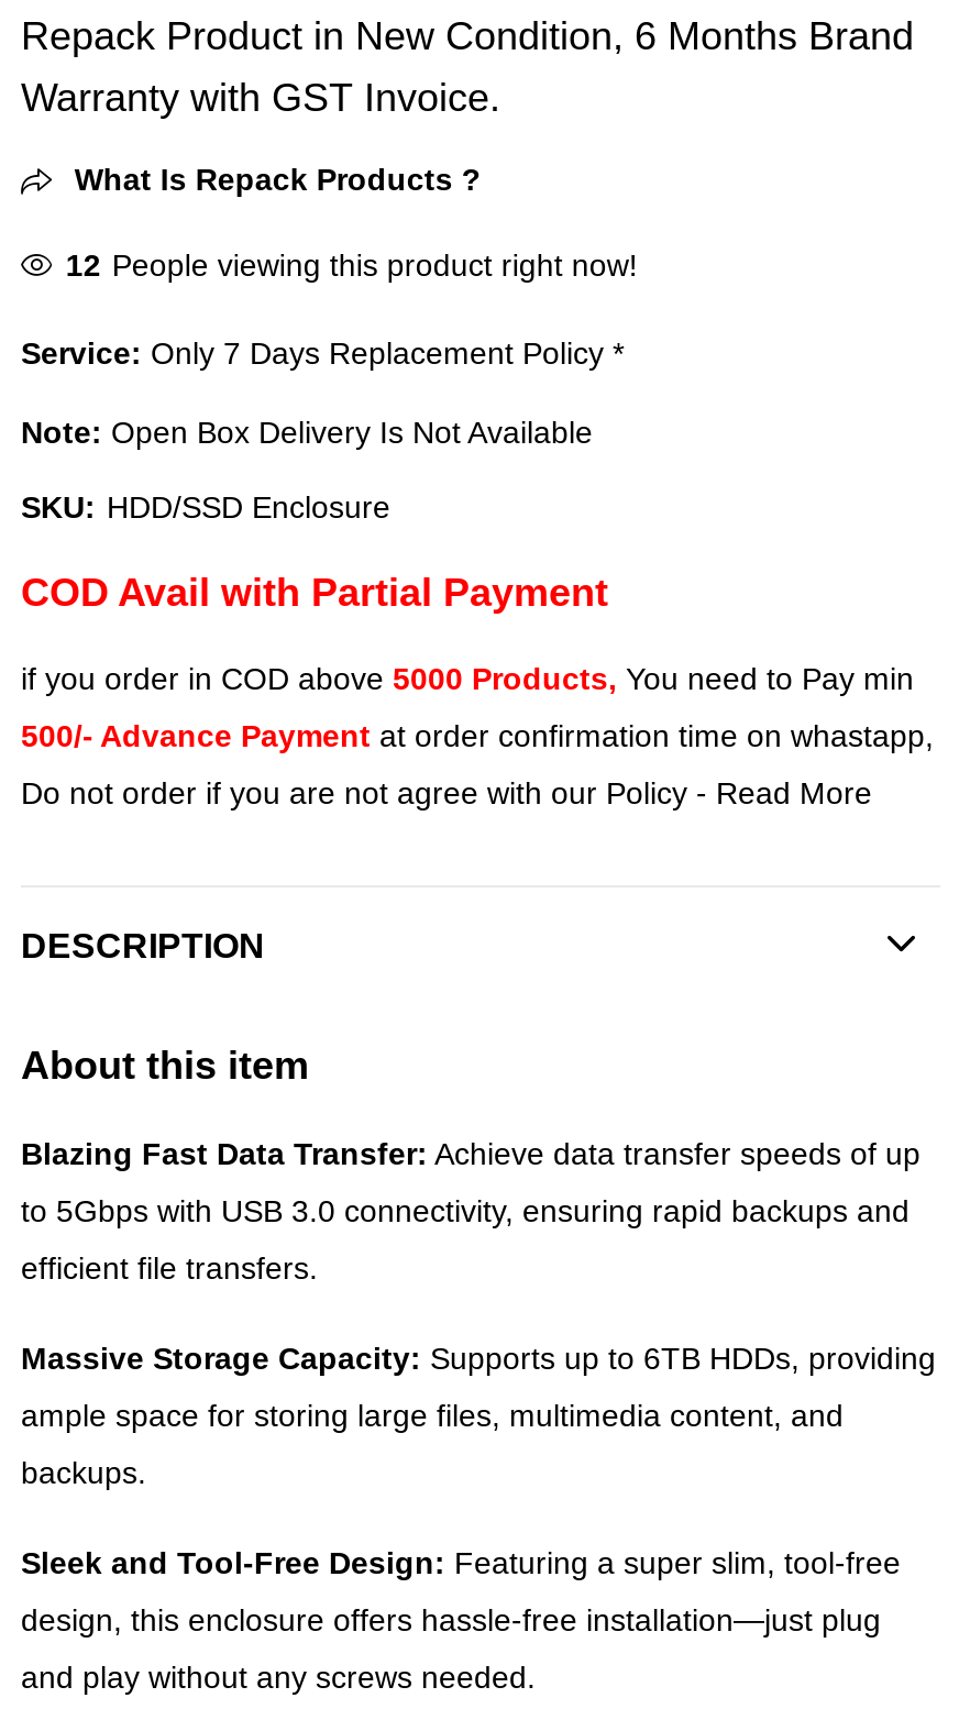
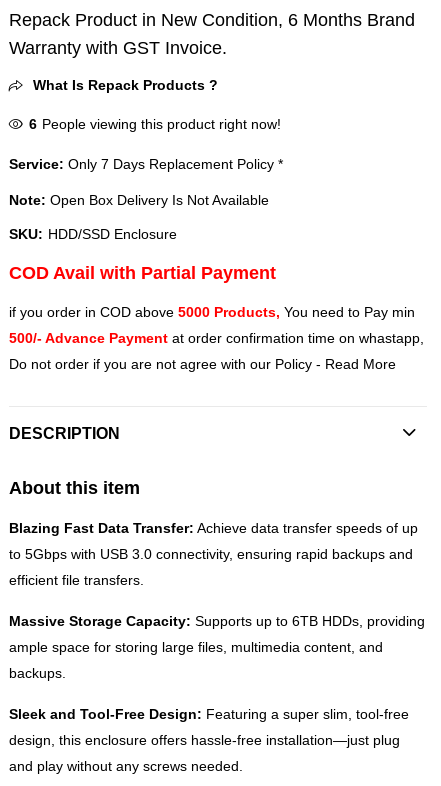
[66,247,638,283] 12 People viewing this product right now! -> [29,116,281,132] 6 People viewing this product right now!

